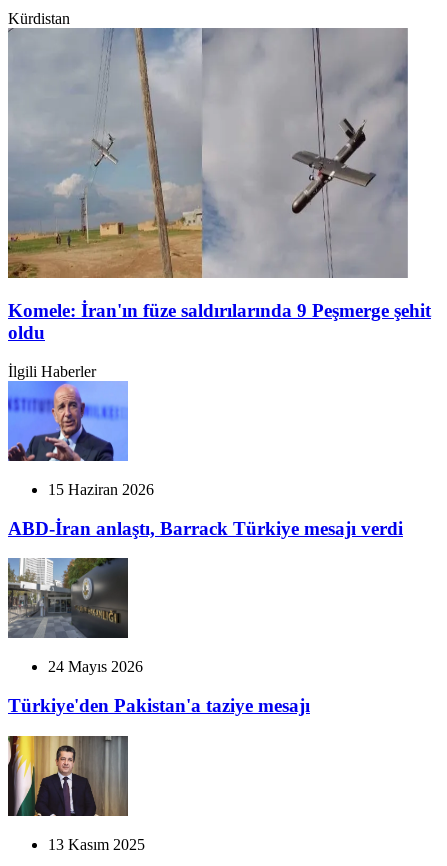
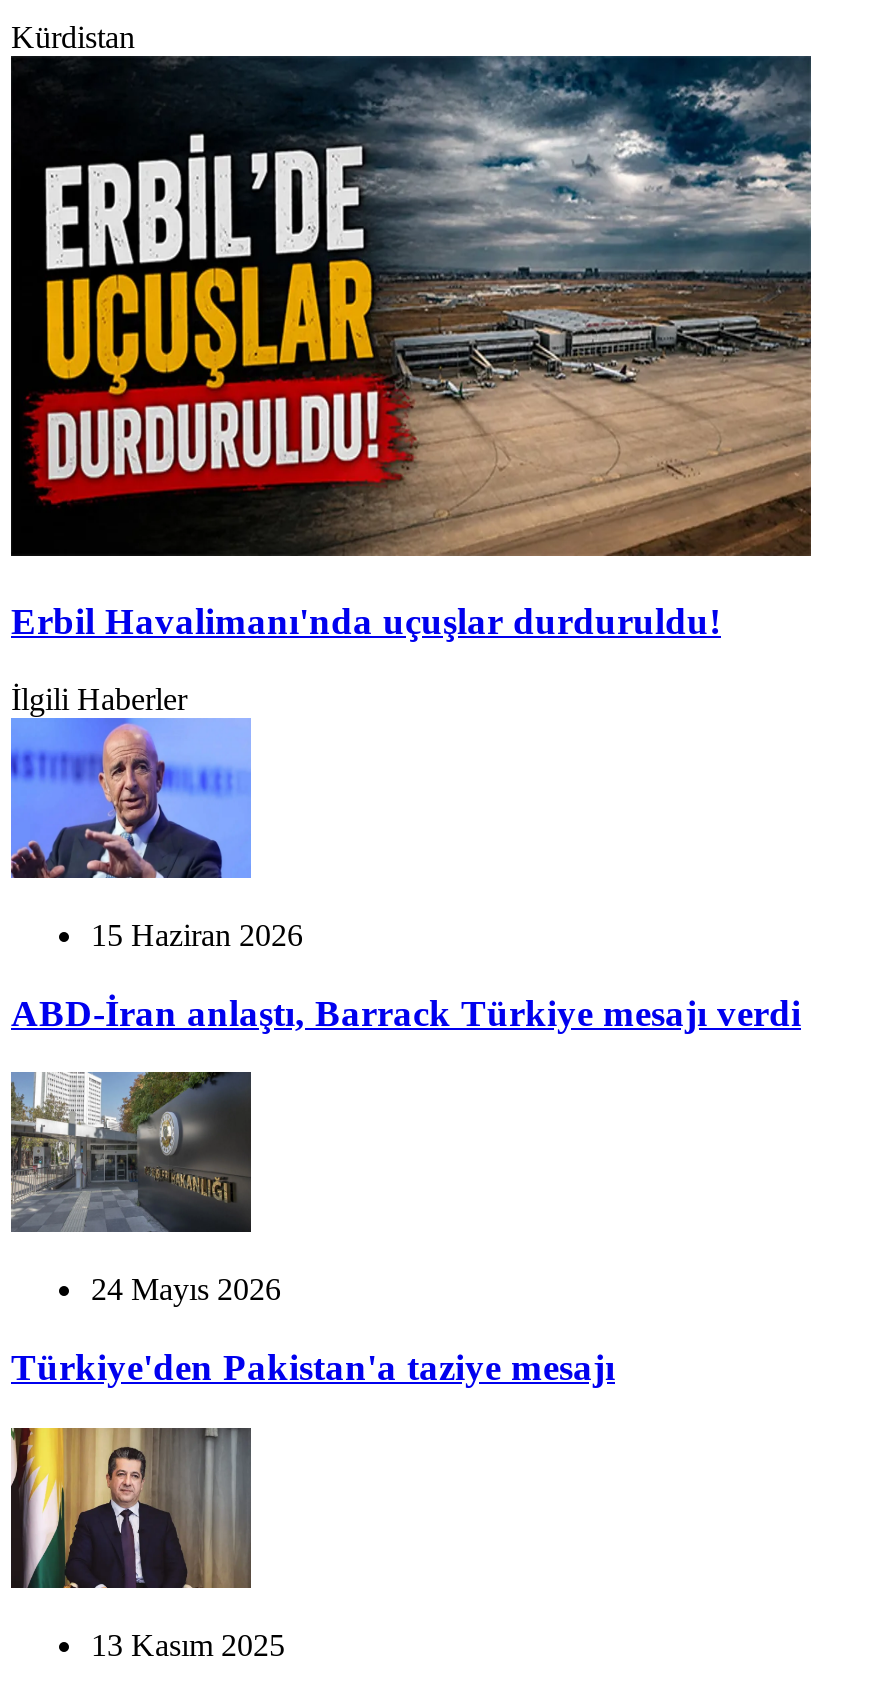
[7,27,431,343] [image] | Komele: İran'ın füze saldırılarında 9 Peşmerge şehit | oldu -> [9,54,813,643] [image] | Erbil Havalimanı'nda uçuşlar durduruldu!

